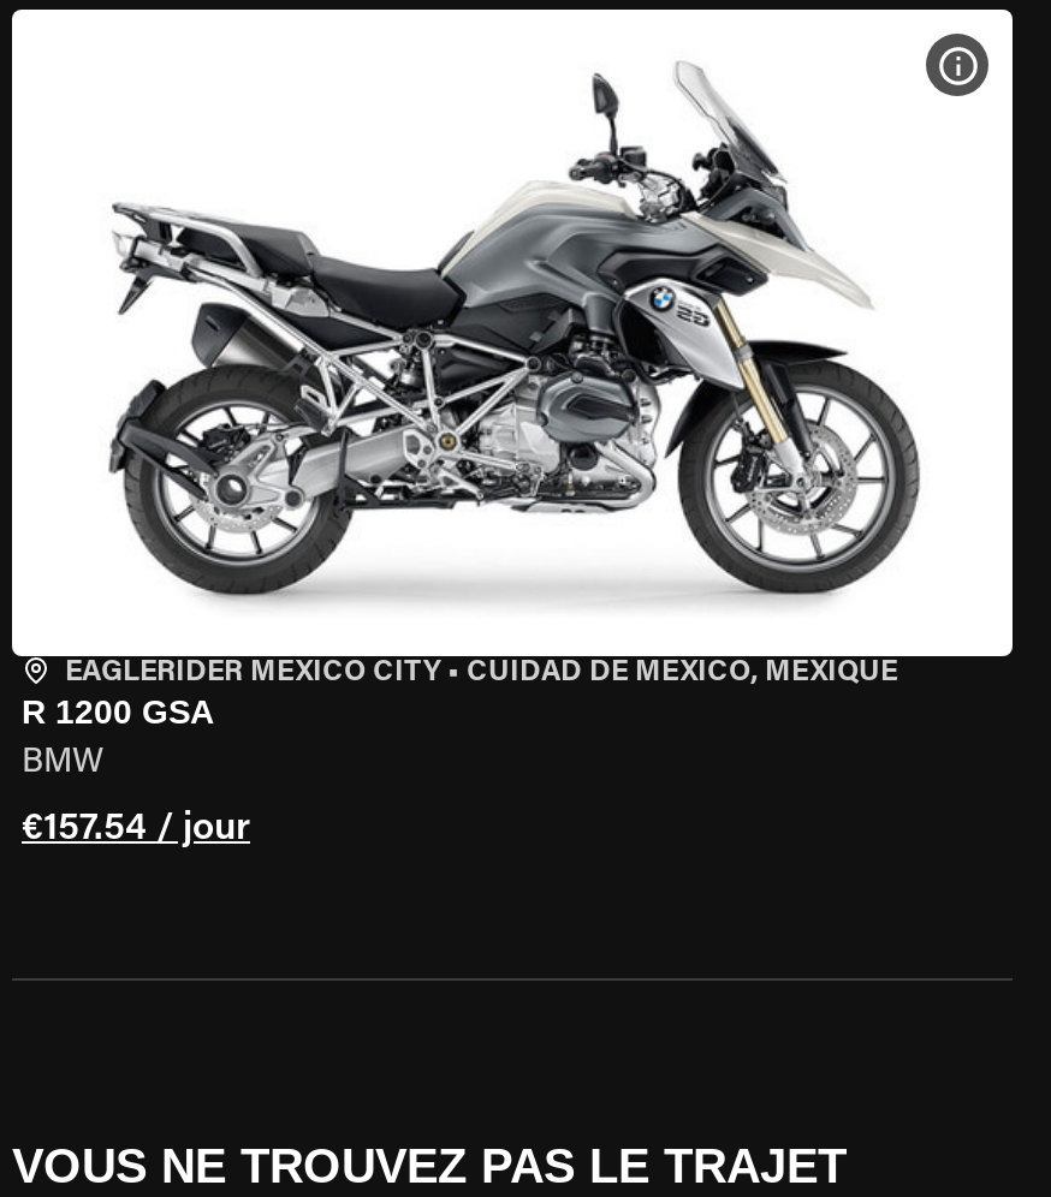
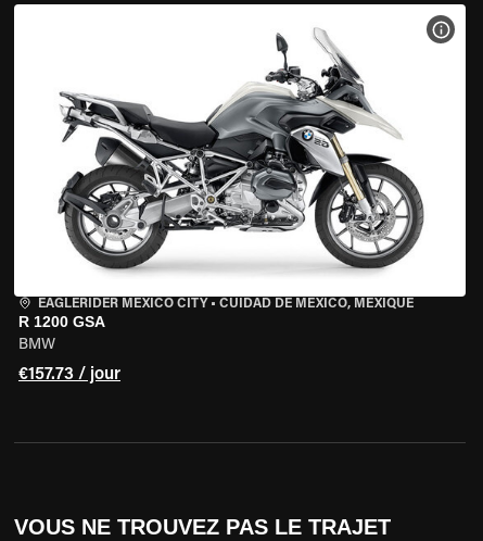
[22,810,250,848] €157.54 / jour -> [18,366,120,383] €157.73 / jour

